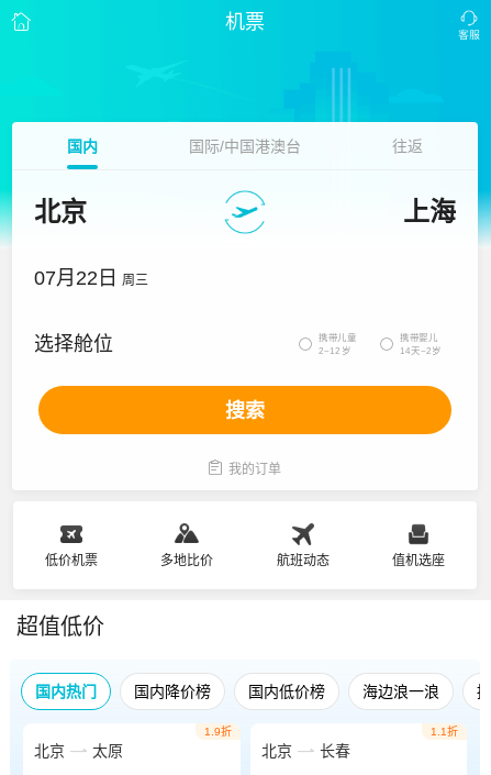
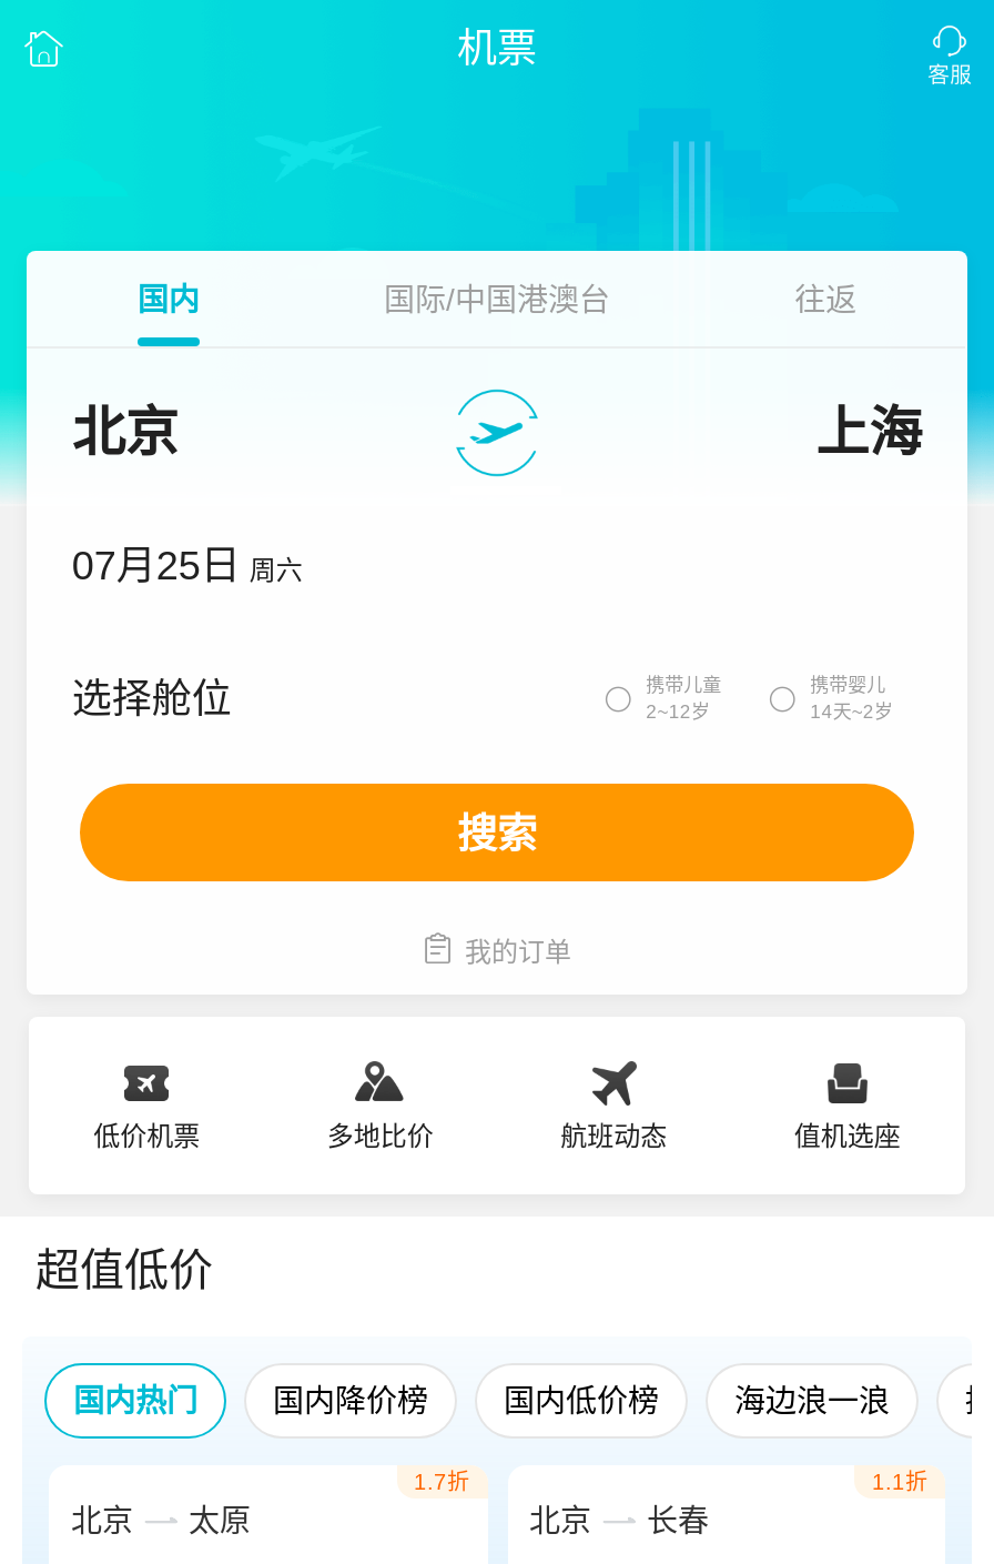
[34,267,149,289] 07月22日 周三 -> [72,544,302,588] 07月25日 周六
[204,726,231,738] 1.9折 -> [414,1470,469,1494] 1.7折

